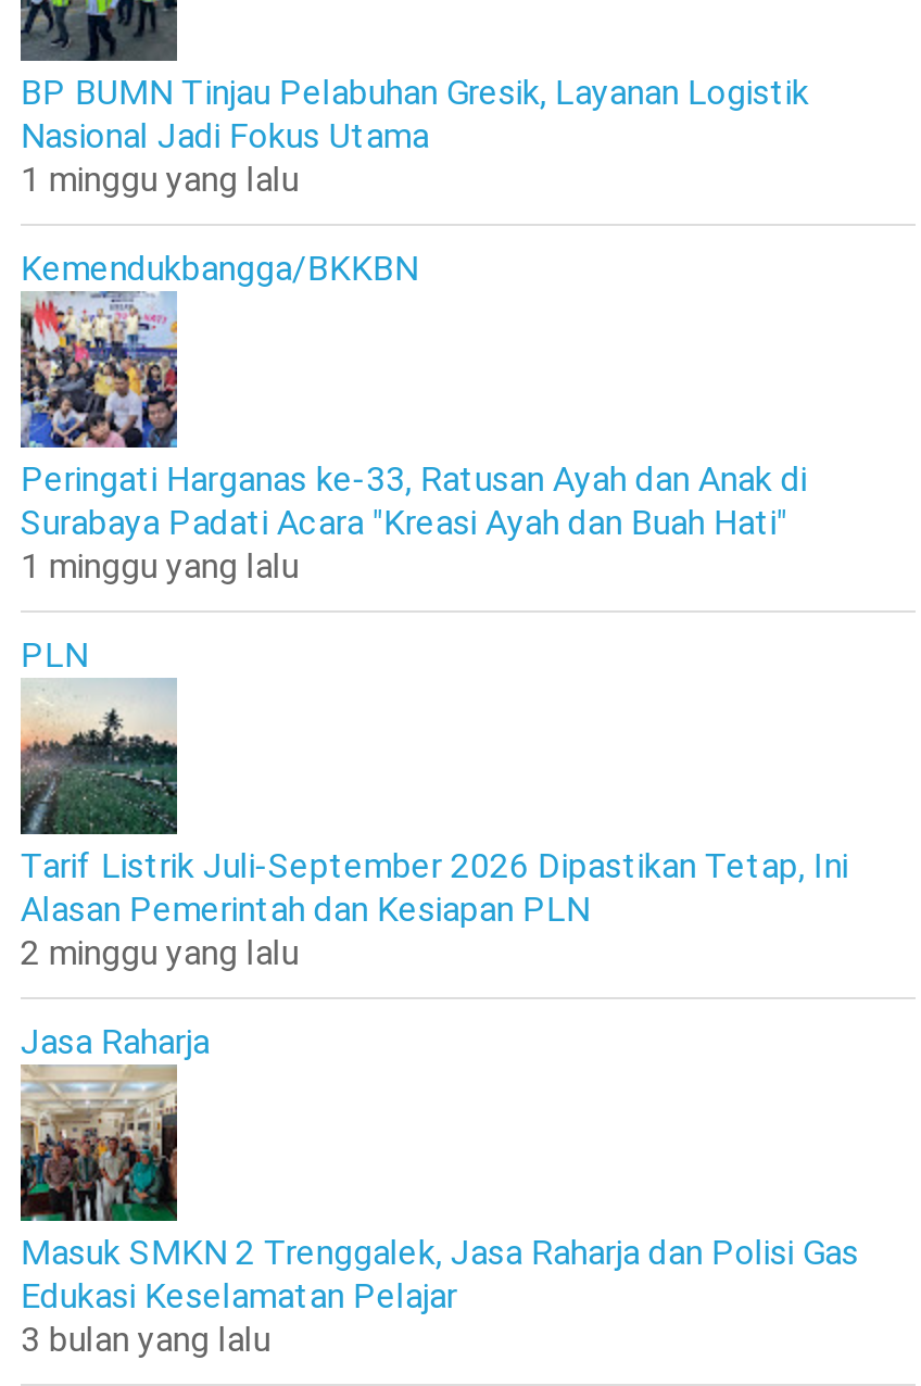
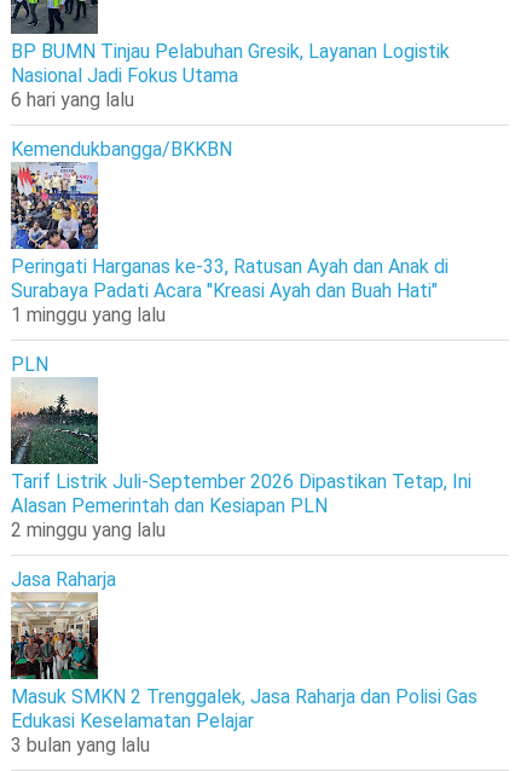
[20,158,298,199] 1 minggu yang lalu -> [11,88,134,111] 6 hari yang lalu

